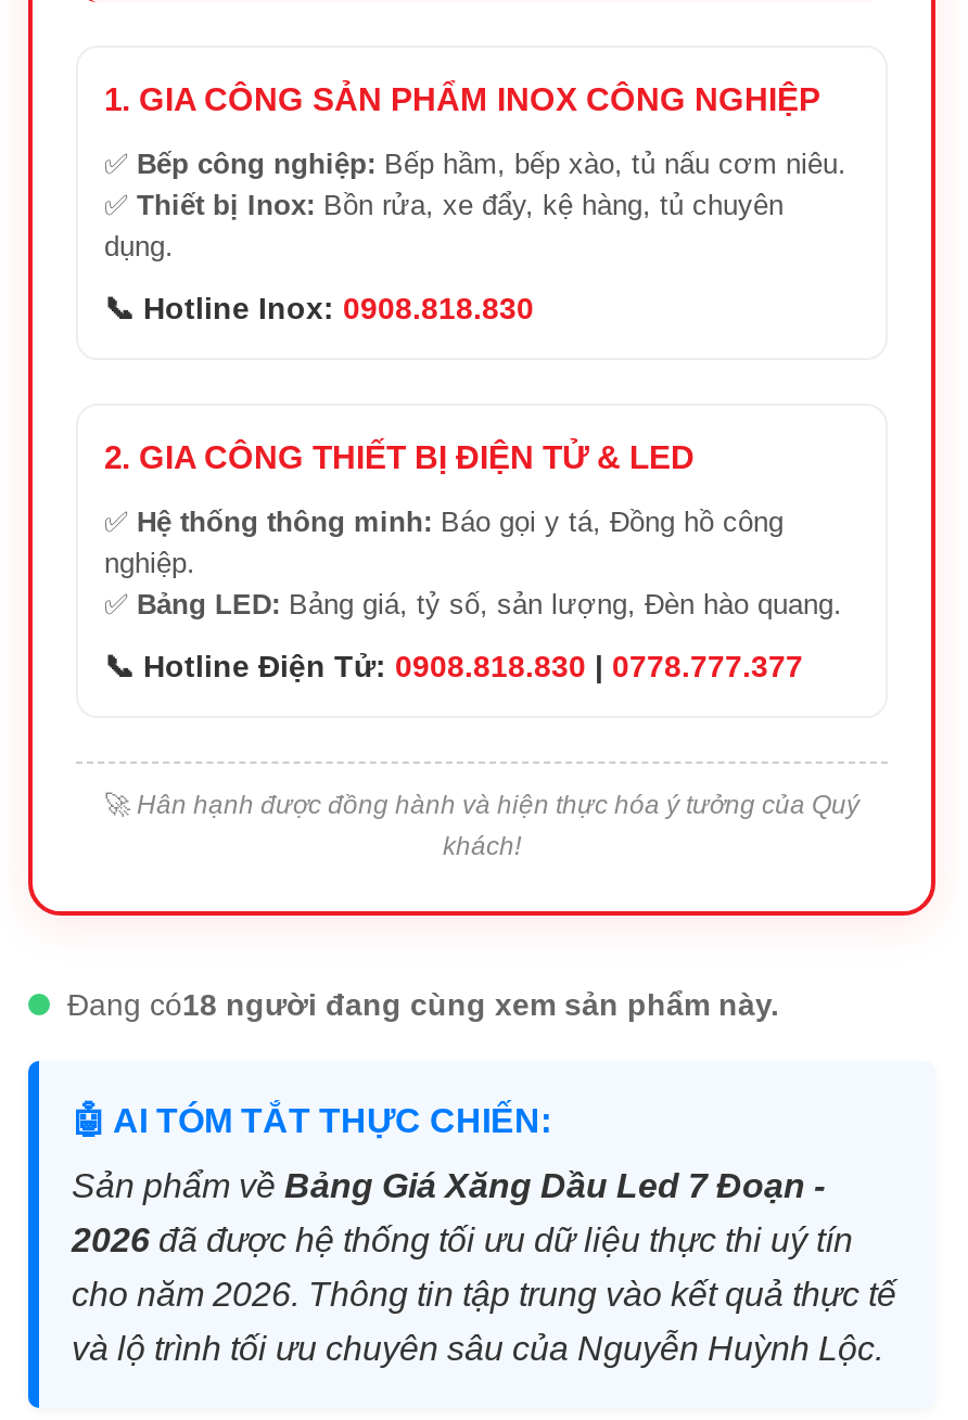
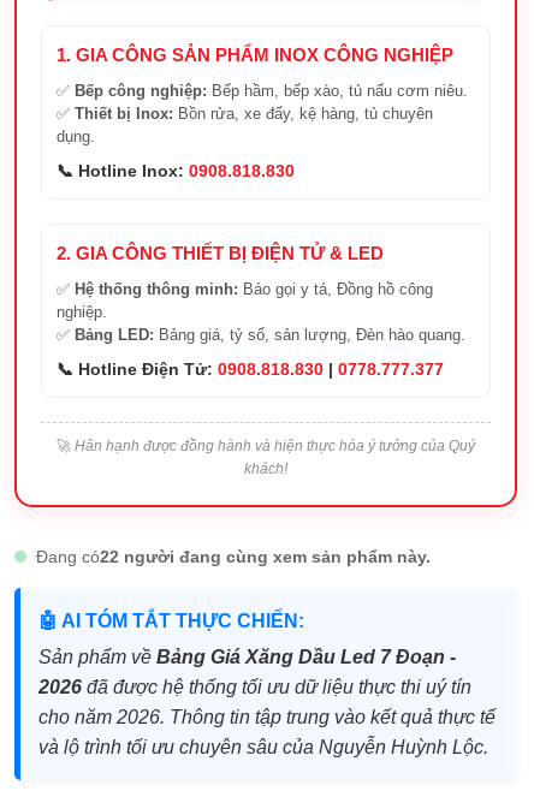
[67,987,779,1022] Đang có18 người đang cùng xem sản phẩm này. -> [36,547,431,566] Đang có22 người đang cùng xem sản phẩm này.

